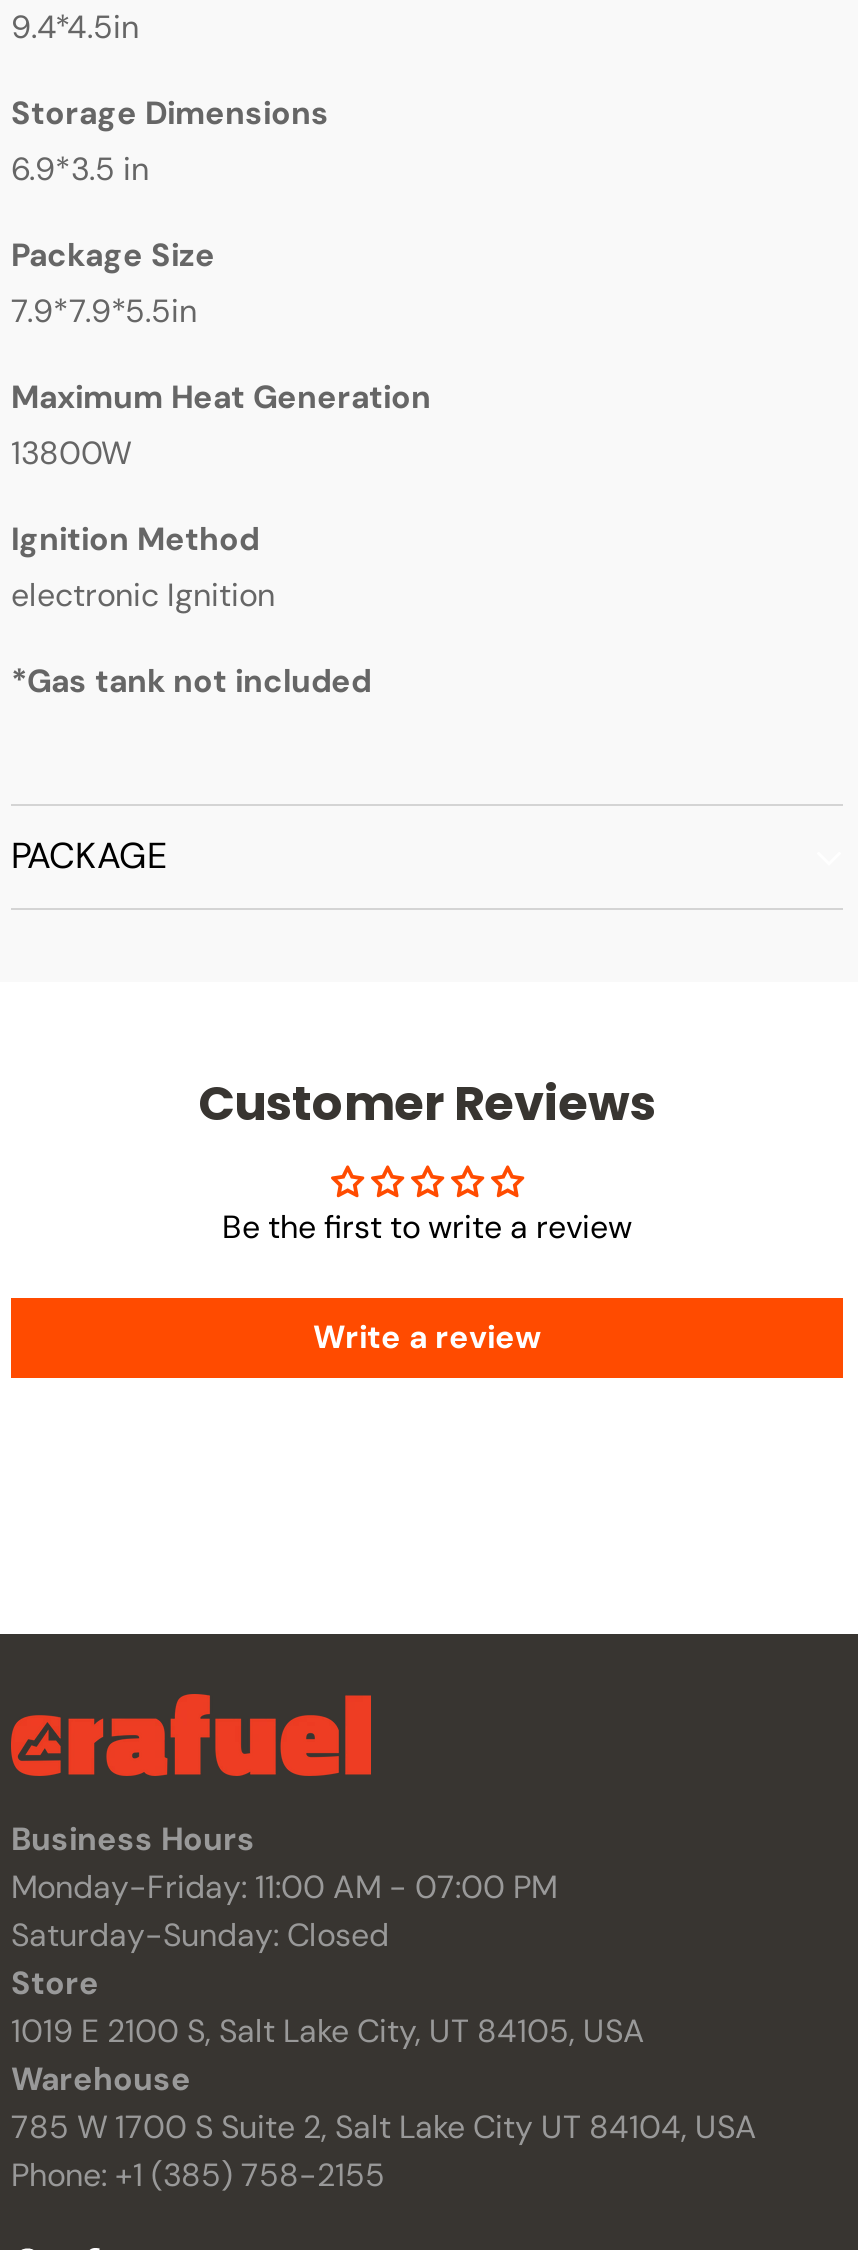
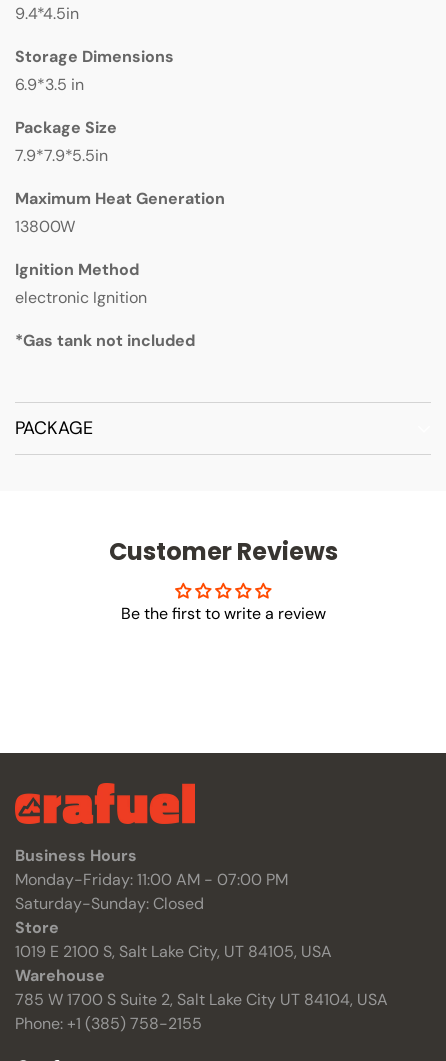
[313,1316,541,1358] Write a review -> none

